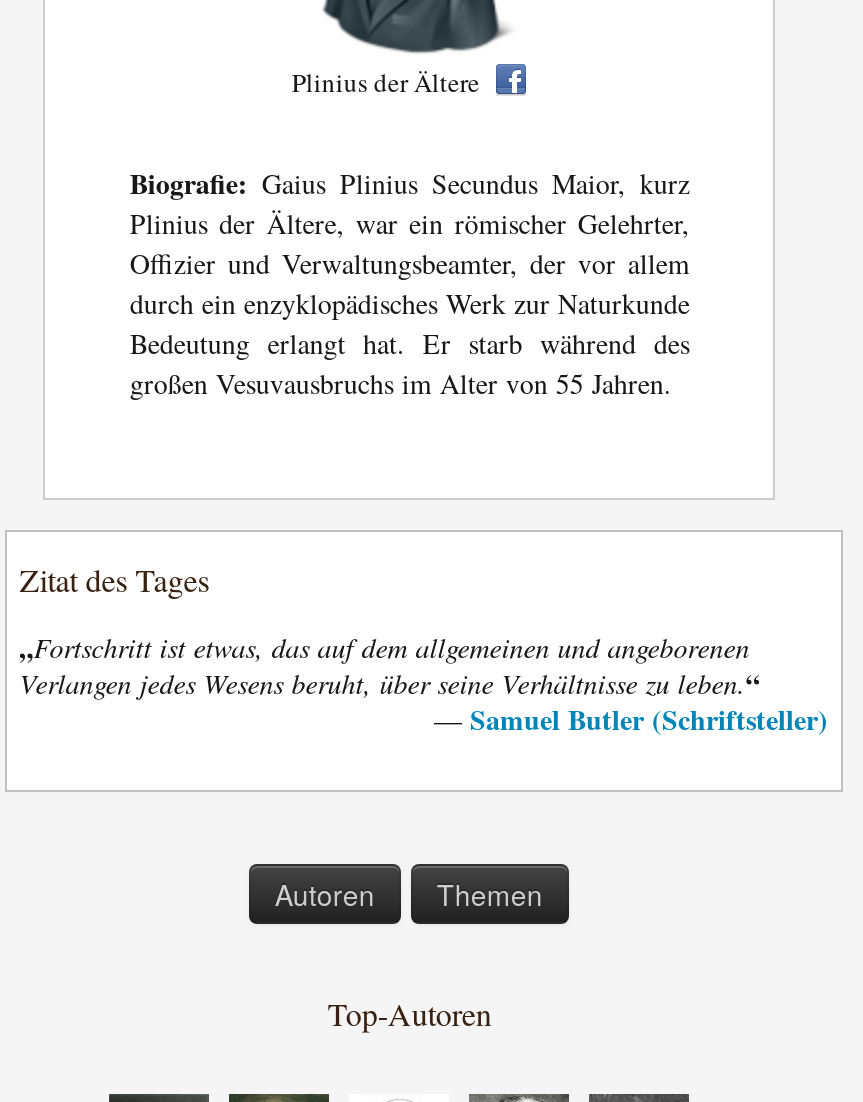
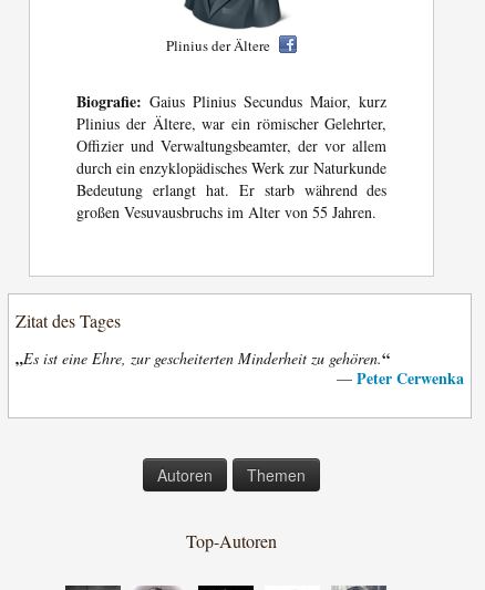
[19,626,828,740] „Fortschritt ist etwas, das auf dem allgemeinen und angeborenen | Verlangen jedes Wesens beruht, über seine Verhältnisse zu leben.“ | — Samuel Butler (Schriftsteller) -> [16,347,463,390] „Es ist eine Ehre, zur gescheiterten Minderheit zu gehören.“ | — Peter Cerwenka

